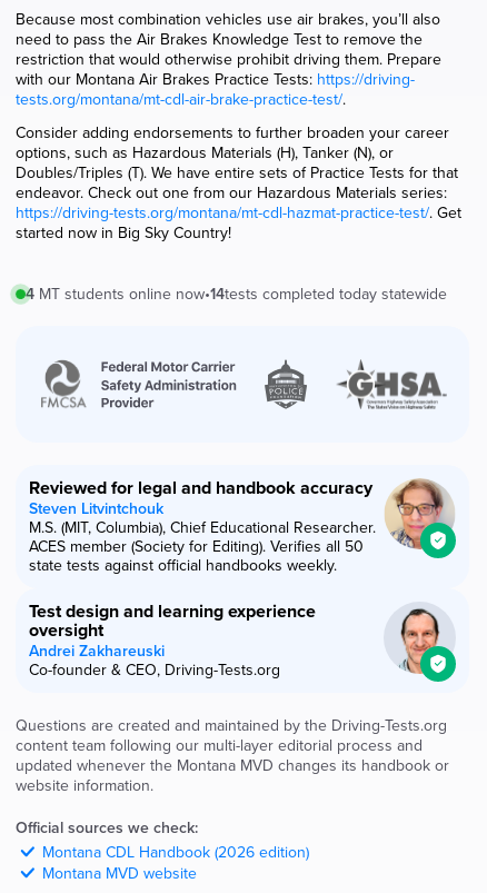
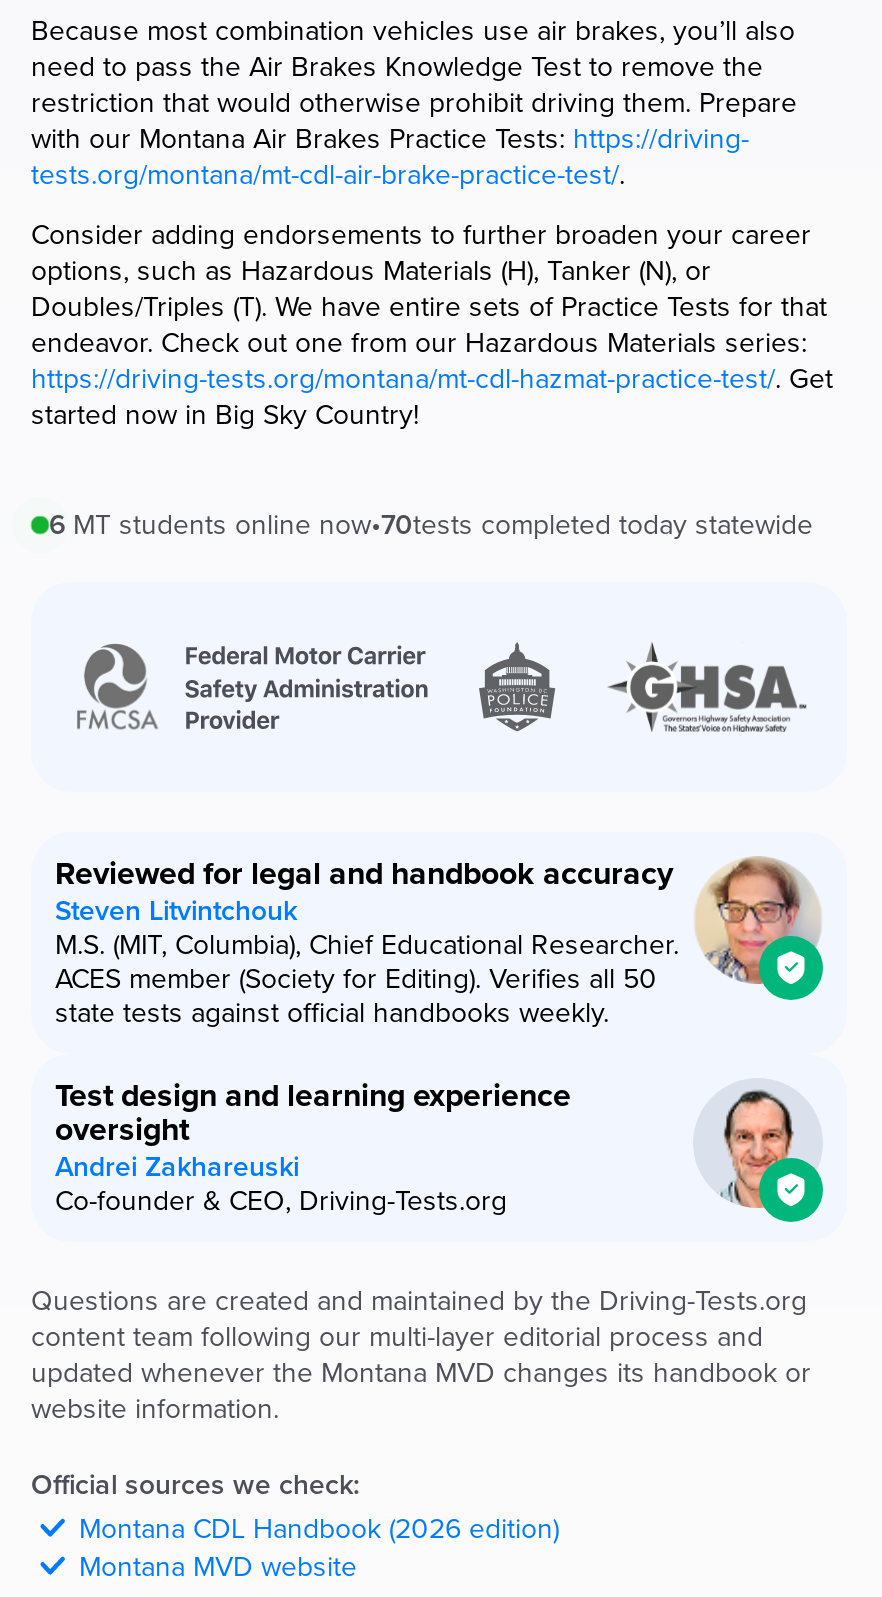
[26,282,447,305] 4 MT students online now•14tests completed today statewide -> [49,504,813,544] 6 MT students online now•70tests completed today statewide

